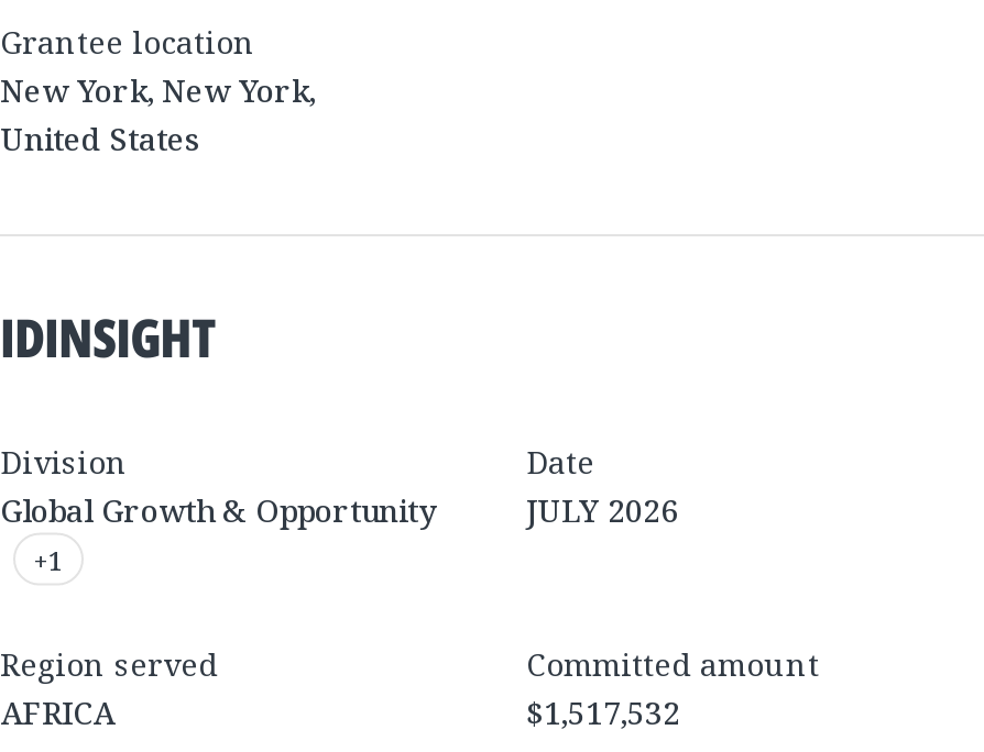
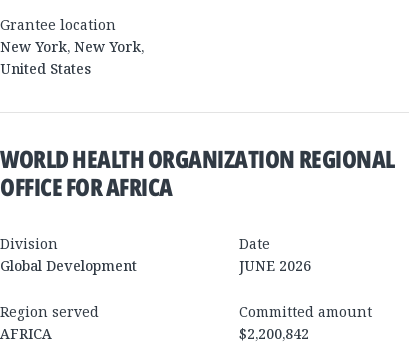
[0,299,215,372] IDINSIGHT -> [0,142,395,203] WORLD HEALTH ORGANIZATION REGIONAL | OFFICE FOR AFRICA
moved [0,440,594,482] -> [0,234,270,253]: Division | Date
[0,489,436,578] Global Growth & Opportunity | +1 -> [0,256,137,275] Global Development
[526,489,678,530] JULY 2026 -> [239,256,311,275] JUNE 2026
[526,691,680,733] $1,517,532 -> [239,324,309,343] $2,200,842

